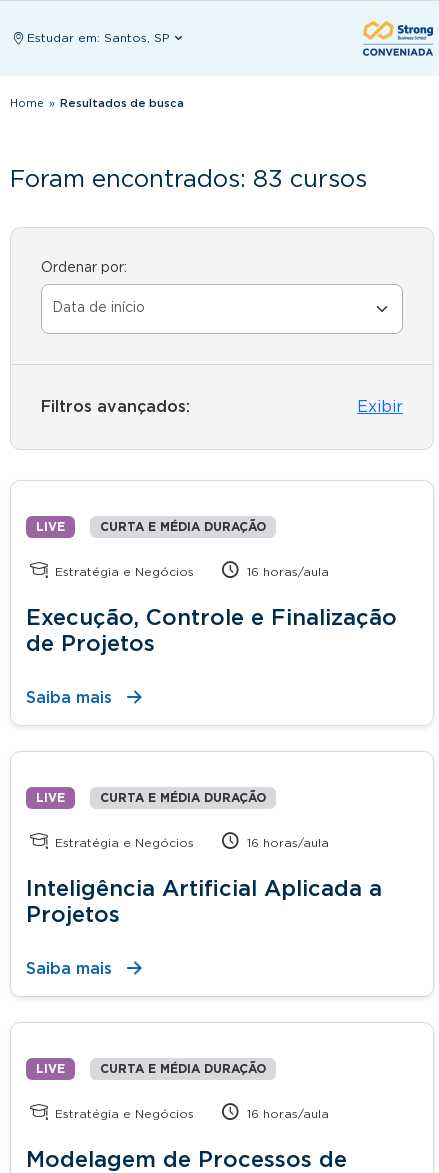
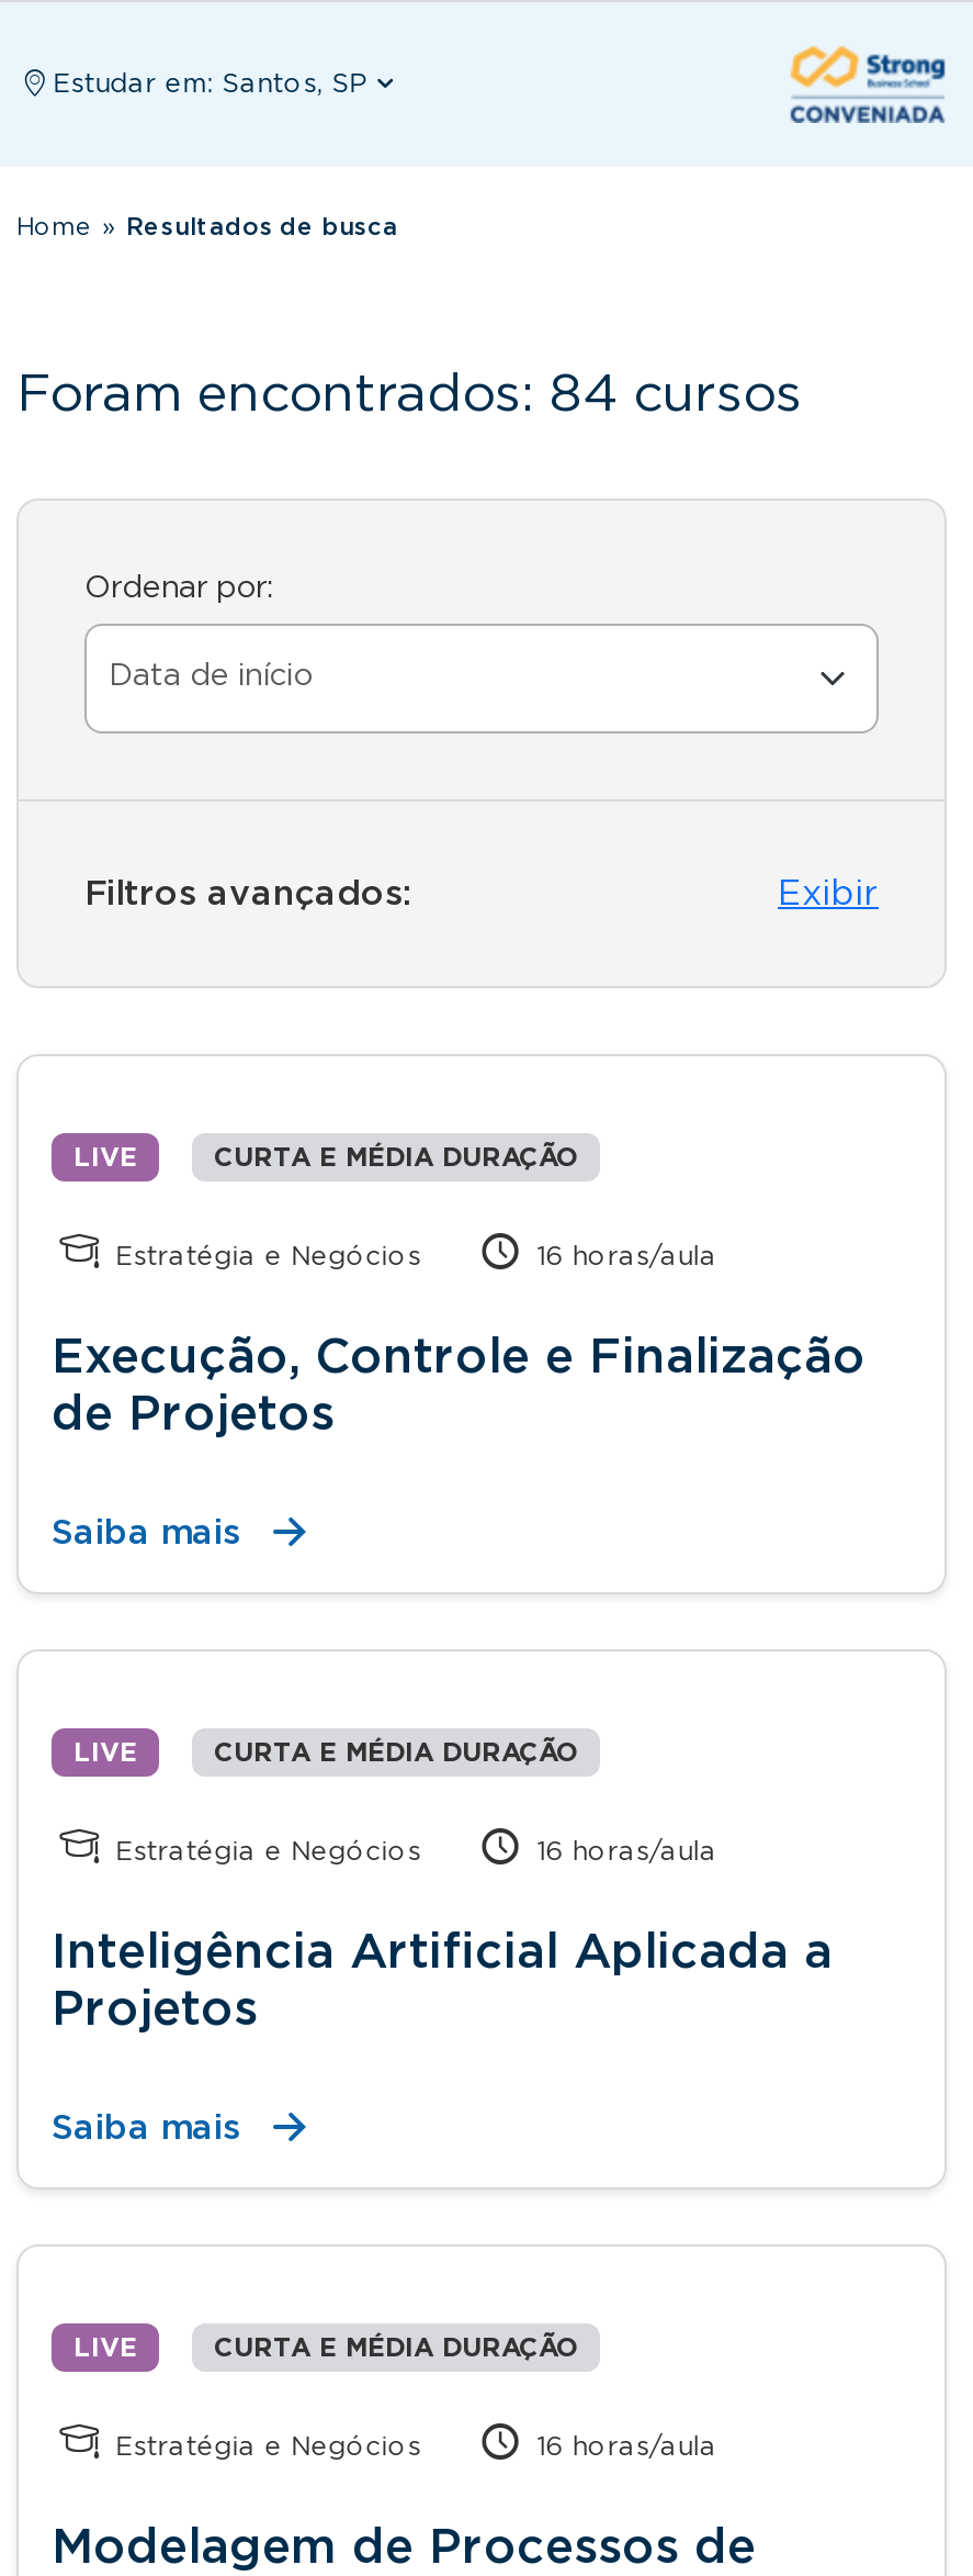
[10,168,367,192] Foram encontrados: 83 cursos -> [16,369,802,421] Foram encontrados: 84 cursos

